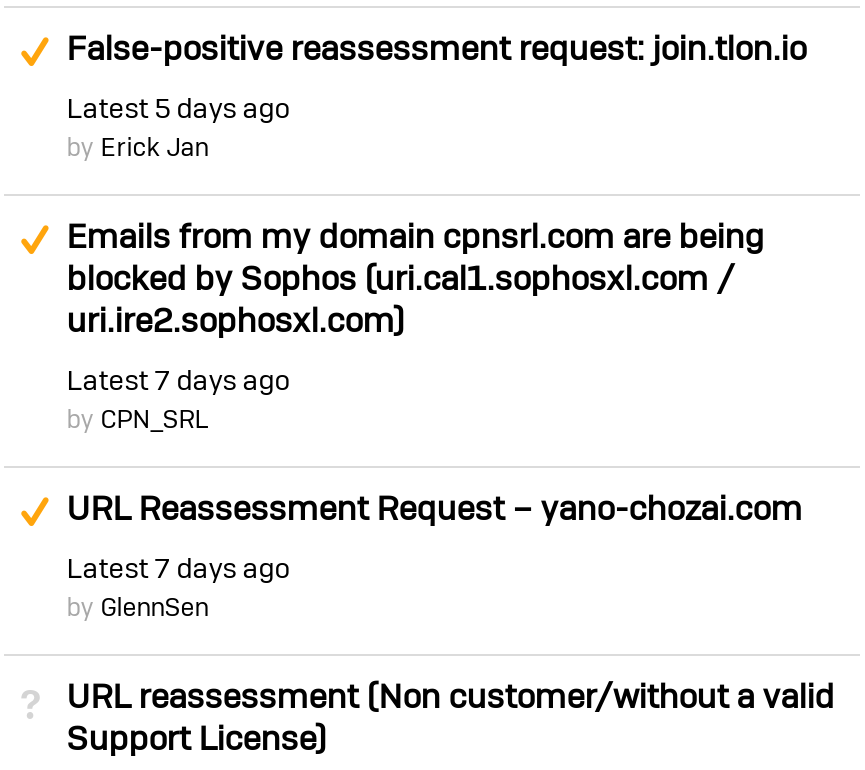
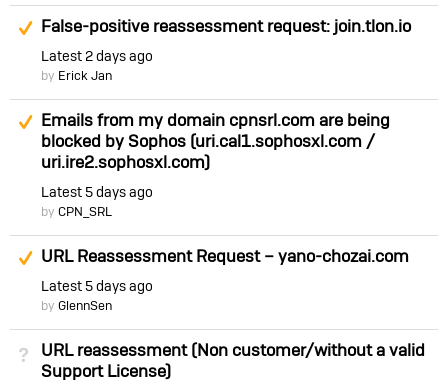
[66,90,290,126] Latest 5 days ago -> [41,47,153,65] Latest 2 days ago
[66,362,290,398] Latest 7 days ago -> [41,183,153,201] Latest 5 days ago
[66,550,290,586] Latest 7 days ago -> [41,277,153,295] Latest 5 days ago

